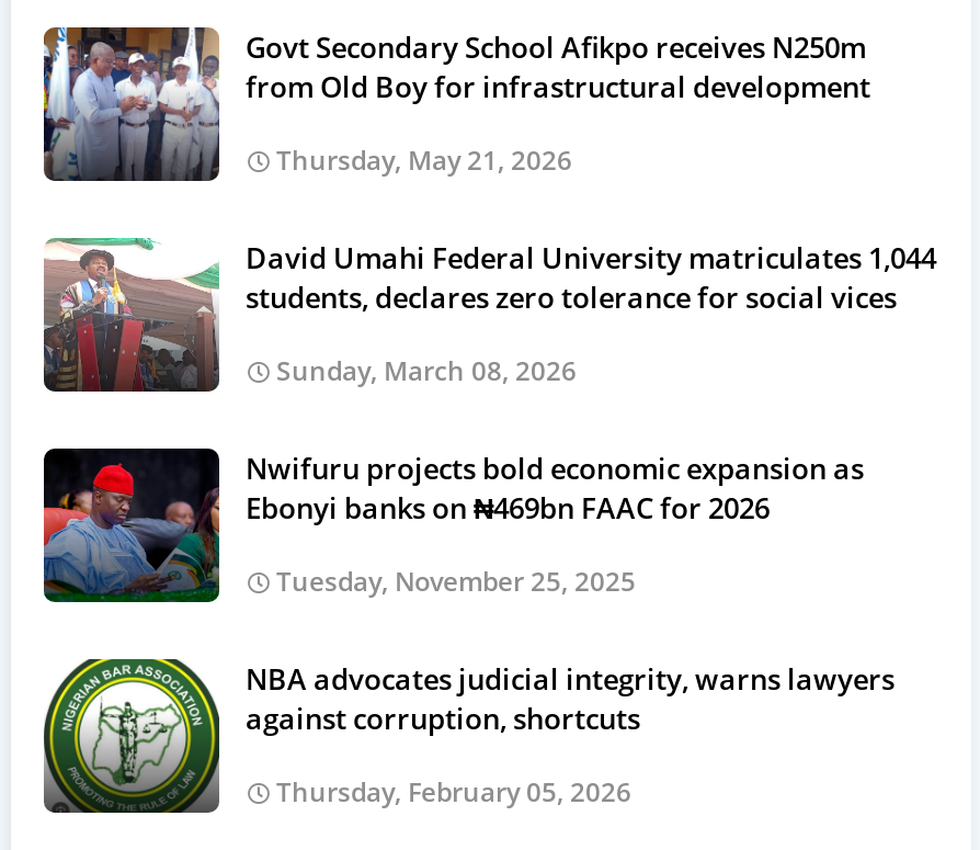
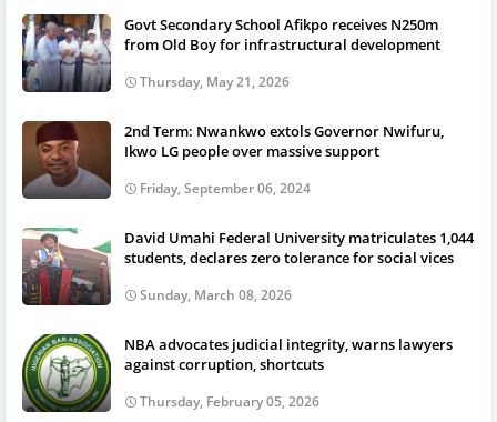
none -> [22,121,444,199] [image] | 2nd Term: Nwankwo extols Governor Nwifuru, | Ikwo LG people over massive support | Friday, September 06, 2024
moved [42,236,936,394] -> [21,227,474,307]: [image] | David Umahi Federal University matriculates 1,044 | students, declares zero tolerance for social vices | Sunday, March 08, 2026
[42,446,864,602] [image] | Nwifuru projects bold economic expansion as | Ebonyi banks on ₦469bn FAAC for 2026 | Tuesday, November 25, 2025 -> none

